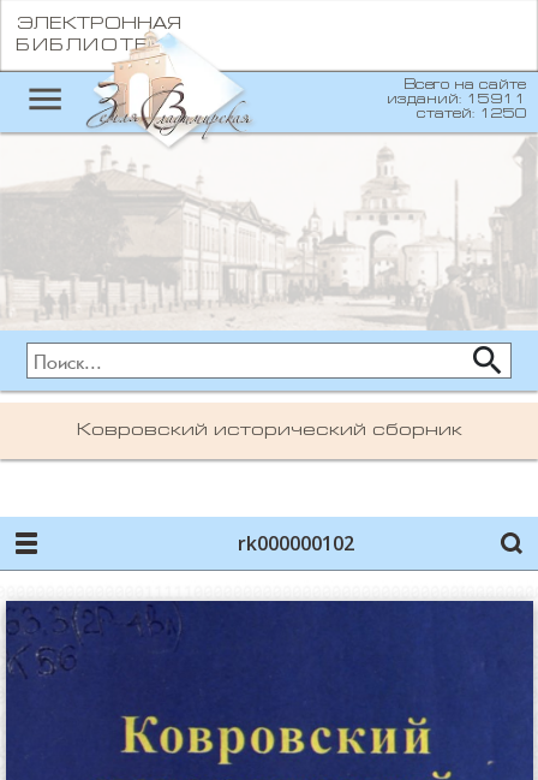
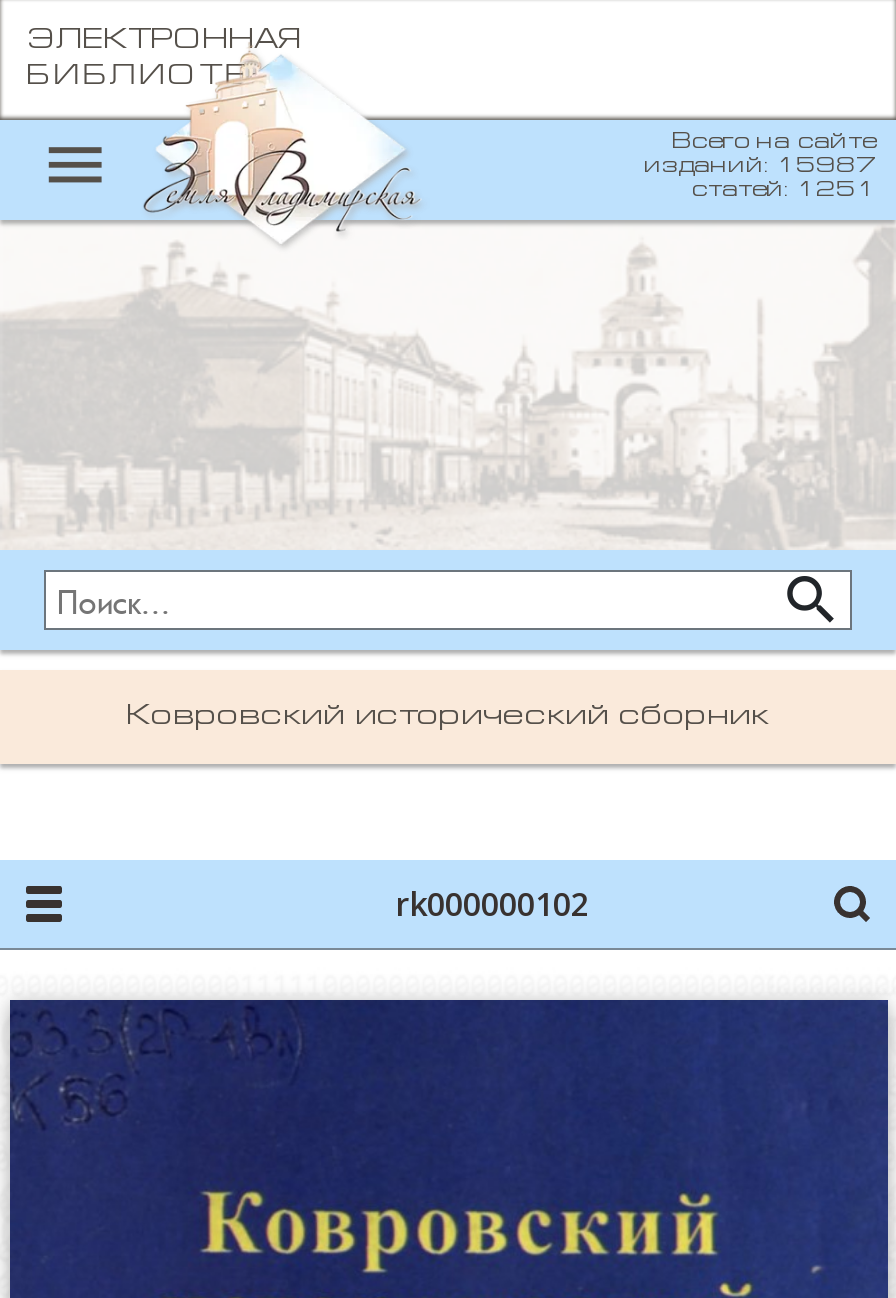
[387,94,526,106] изданий: 15911 -> [644,156,876,176] изданий: 15987
[417,108,526,120] статей: 1250 -> [692,180,876,200] статей: 1251

